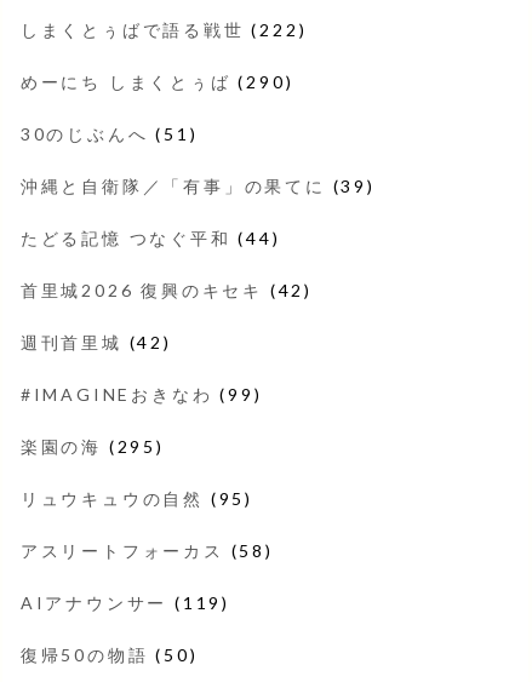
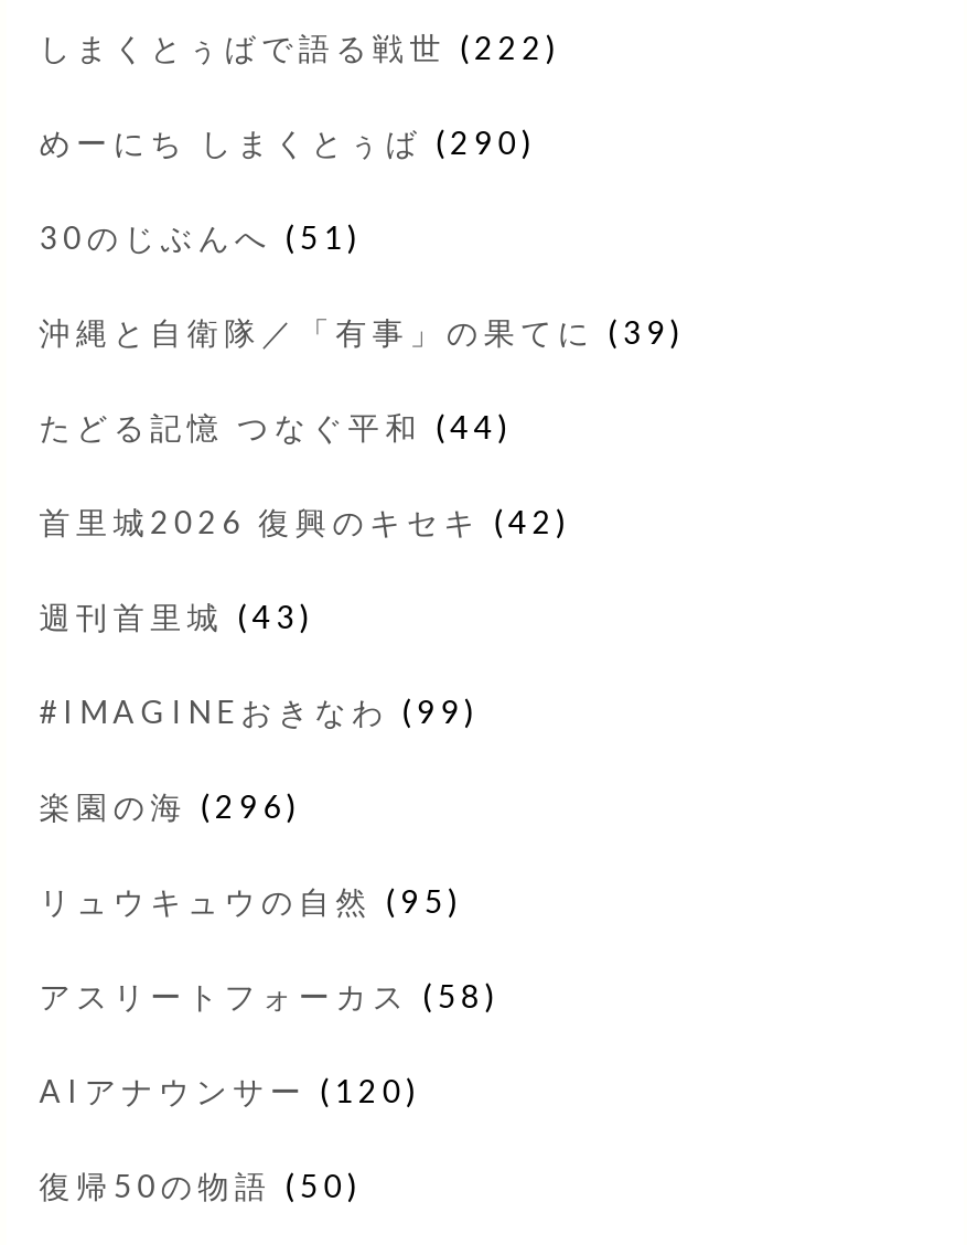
[20,332,172,352] 週刊首里城(42) -> [39,597,315,635] 週刊首里城(43)
[20,436,164,457] 楽園の海(295) -> [39,787,301,825] 楽園の海(296)
[20,592,230,613] AIアナウンサー(119) -> [39,1072,421,1109] AIアナウンサー(120)

